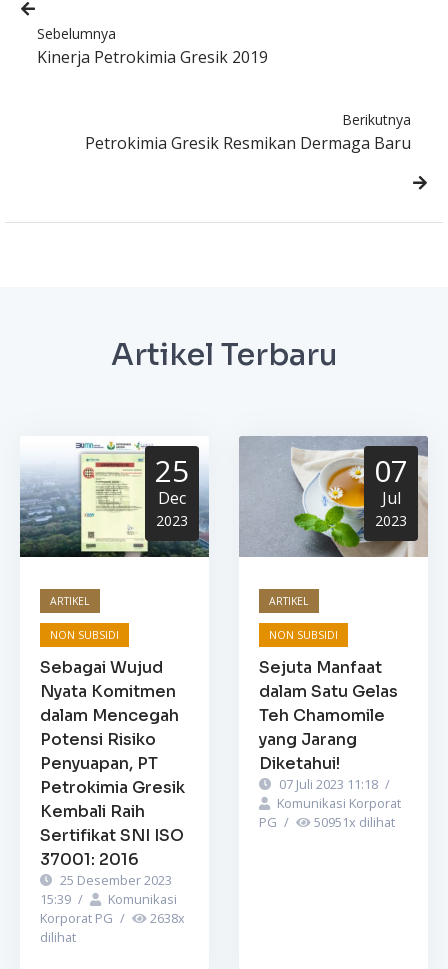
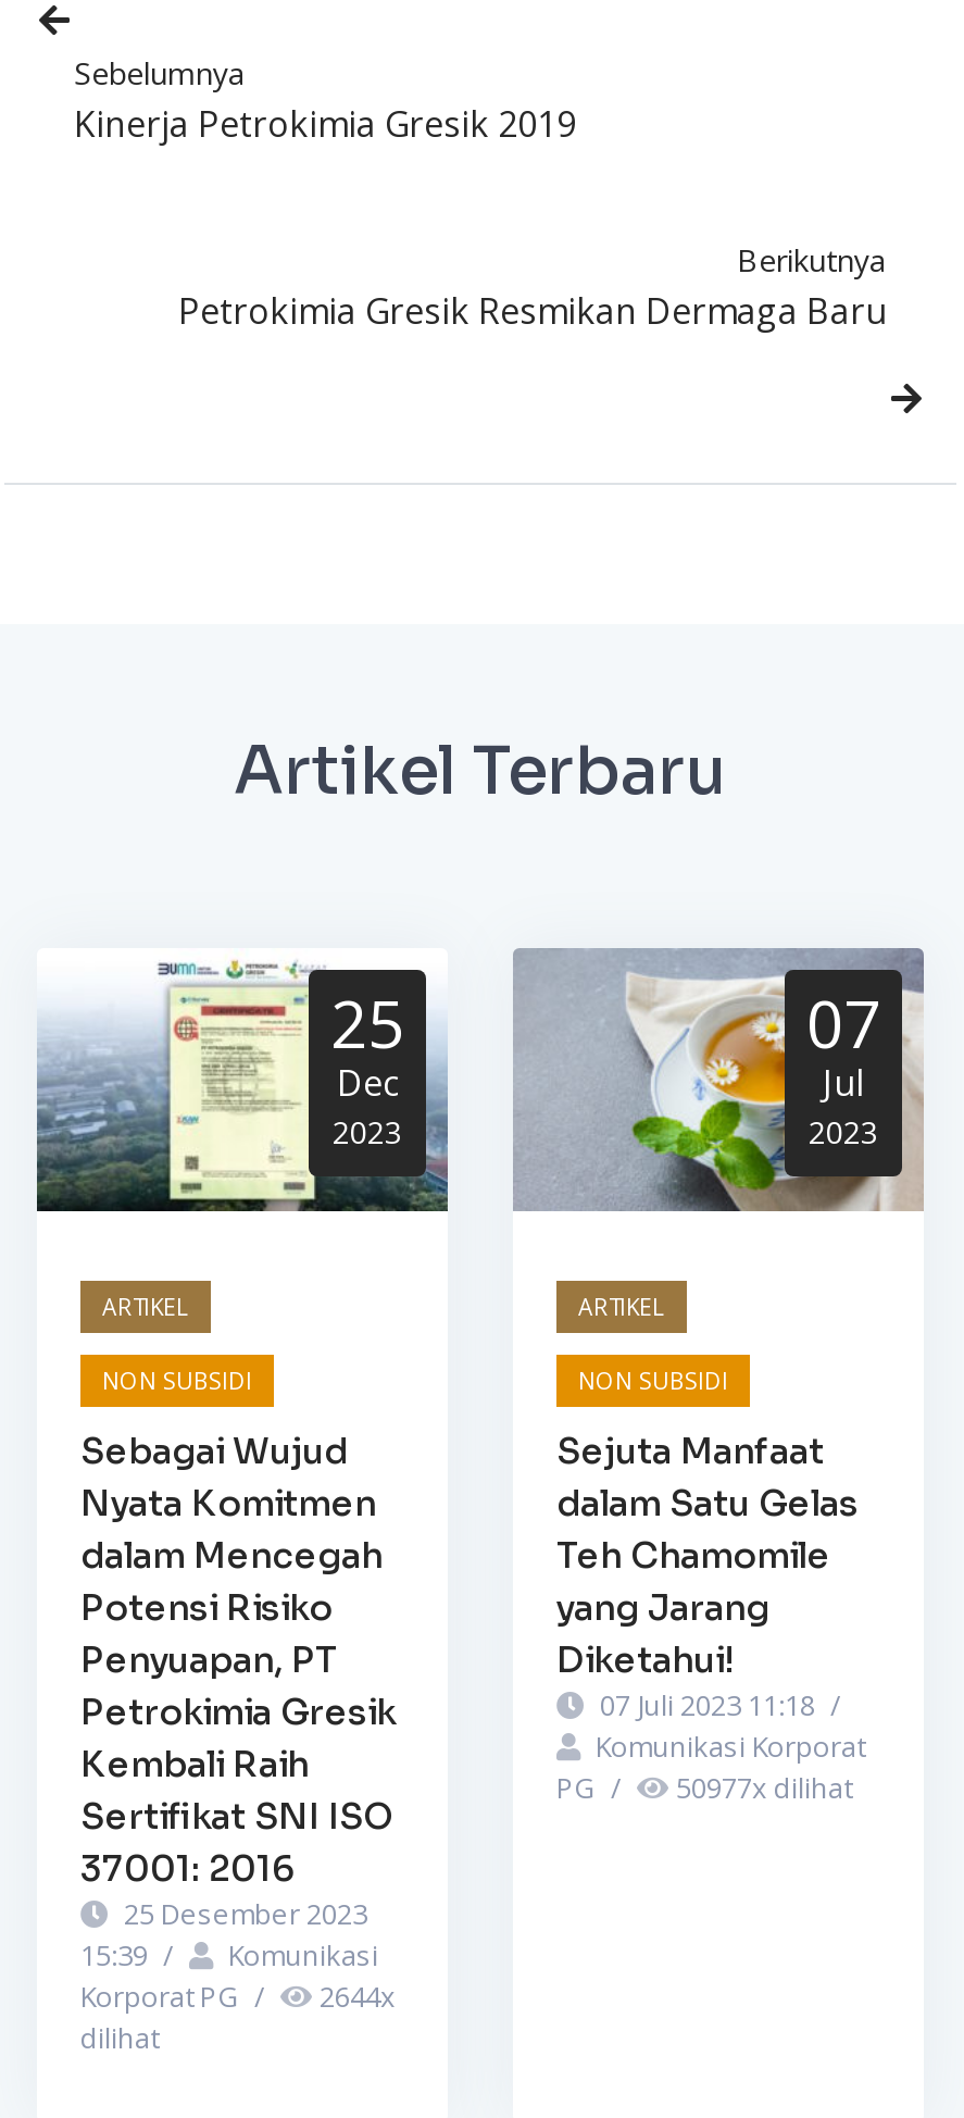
[259,813,395,831] PG / 50951x dilihat -> [556,1768,852,1807] PG / 50977x dilihat
[40,909,185,927] Korporat PG / 2638x -> [80,1977,396,2016] Korporat PG / 2644x

